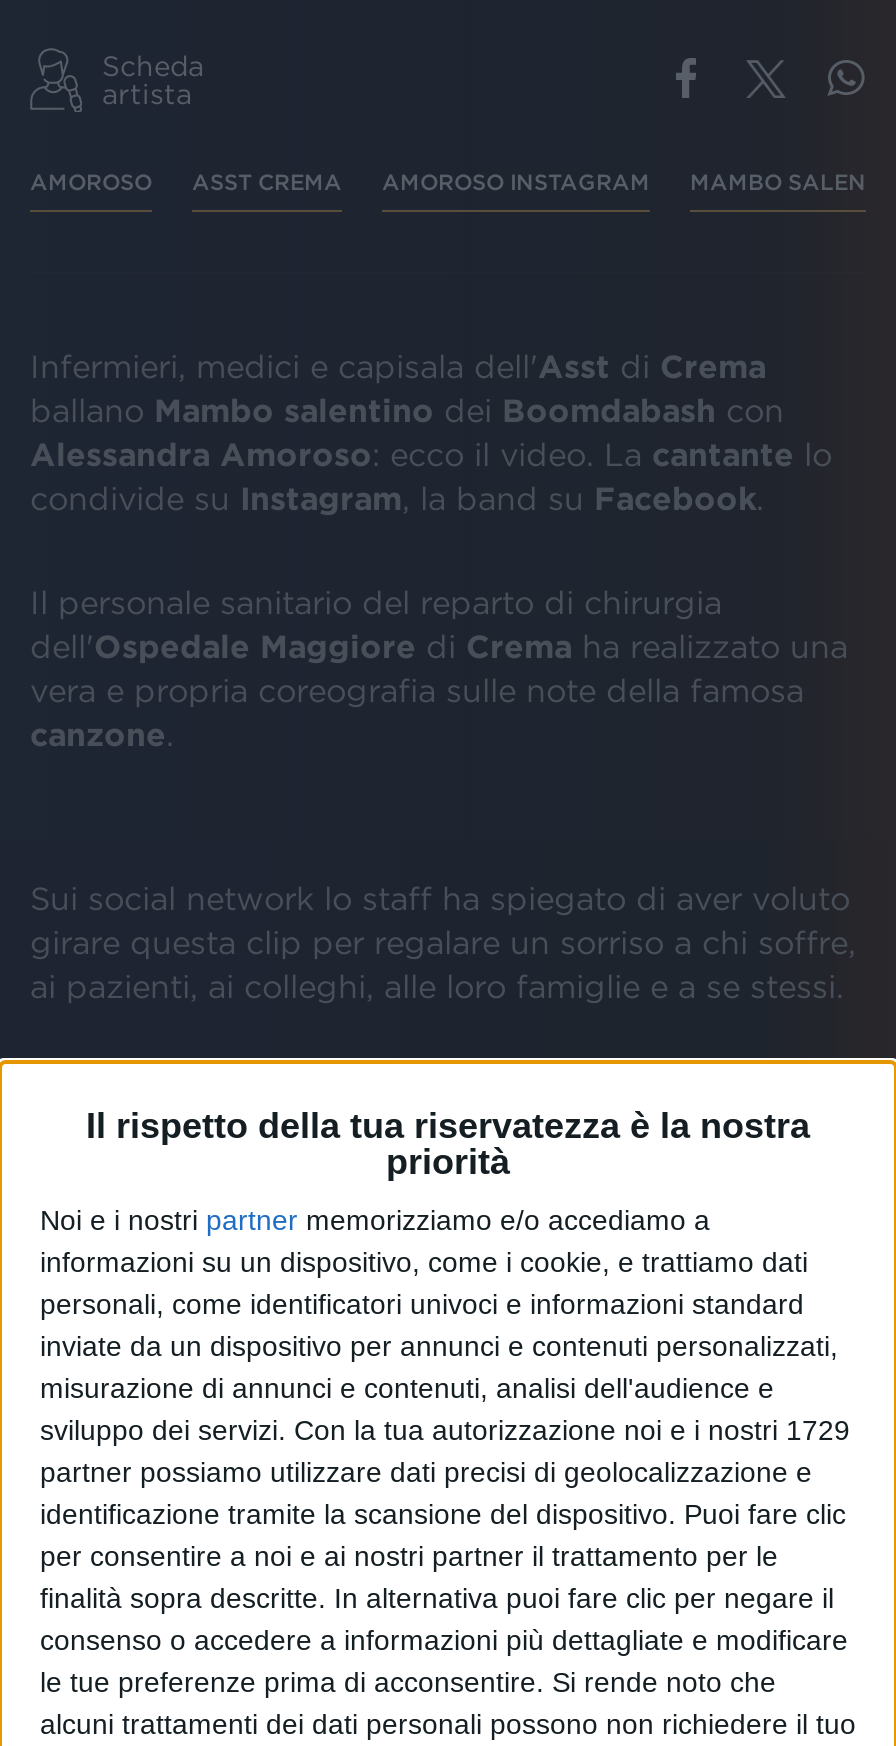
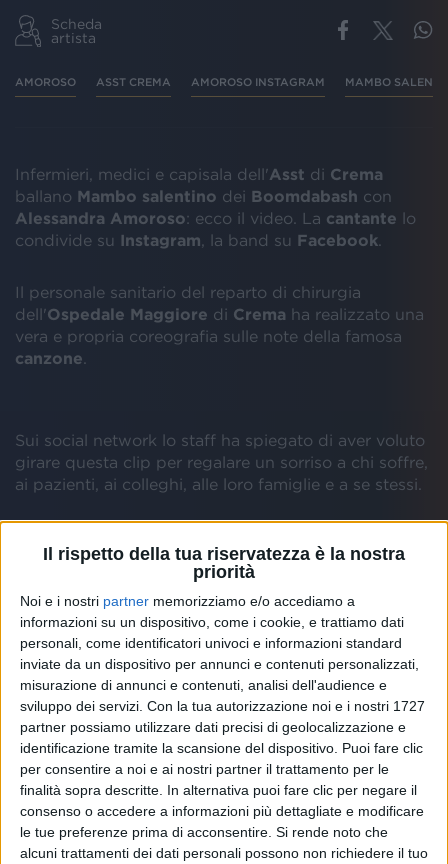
[40,1413,850,1445] sviluppo dei servizi. Con la tua autorizzazione noi e i nostri 1729 -> [20,698,425,714] sviluppo dei servizi. Con la tua autorizzazione noi e i nostri 1727

